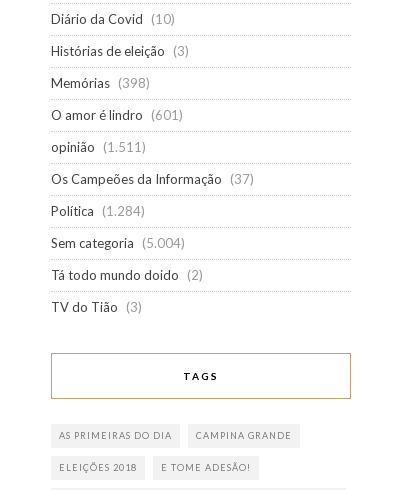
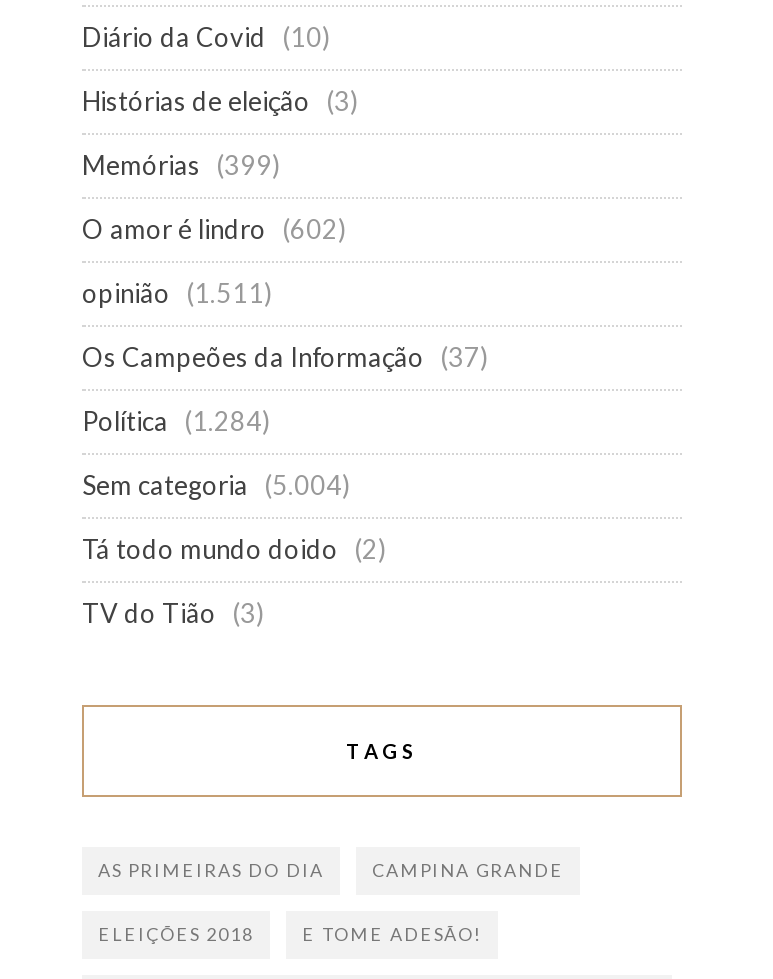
[51,75,150,91] Memórias (398) -> [82,149,280,181] Memórias (399)
[51,107,183,123] O amor é lindro (601) -> [82,213,346,245] O amor é lindro (602)

